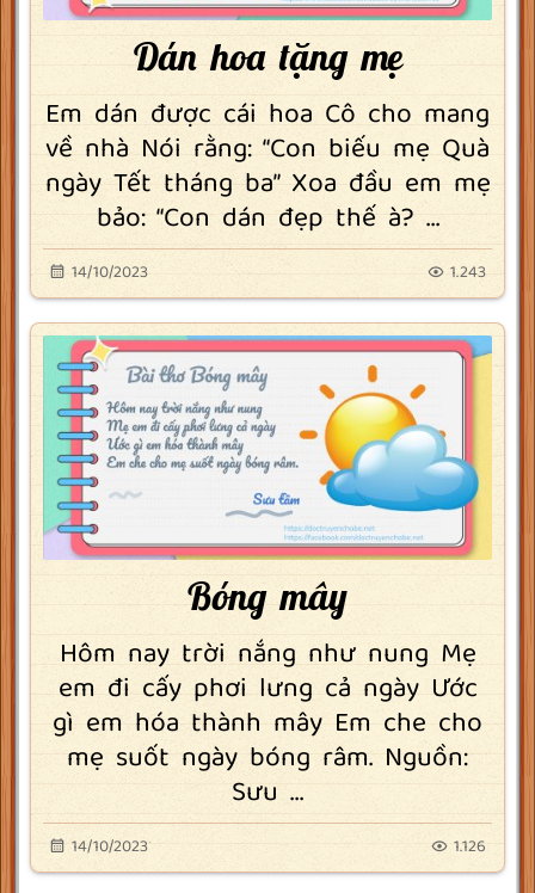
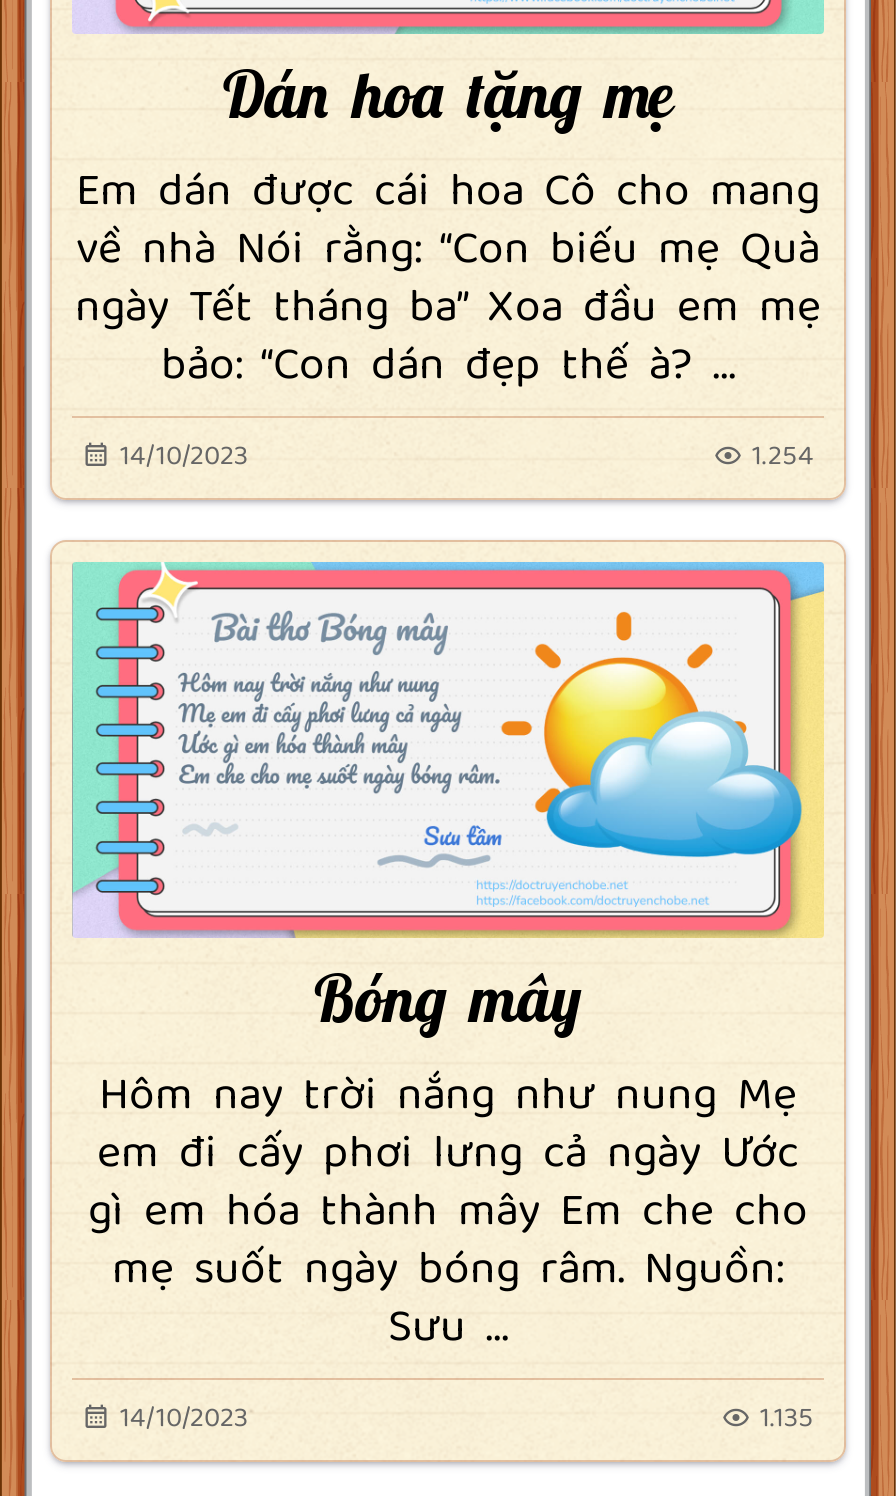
[450,259,486,287] 1.243 -> [752,434,814,480] 1.254
[454,833,486,861] 1.126 -> [760,1396,814,1442] 1.135

